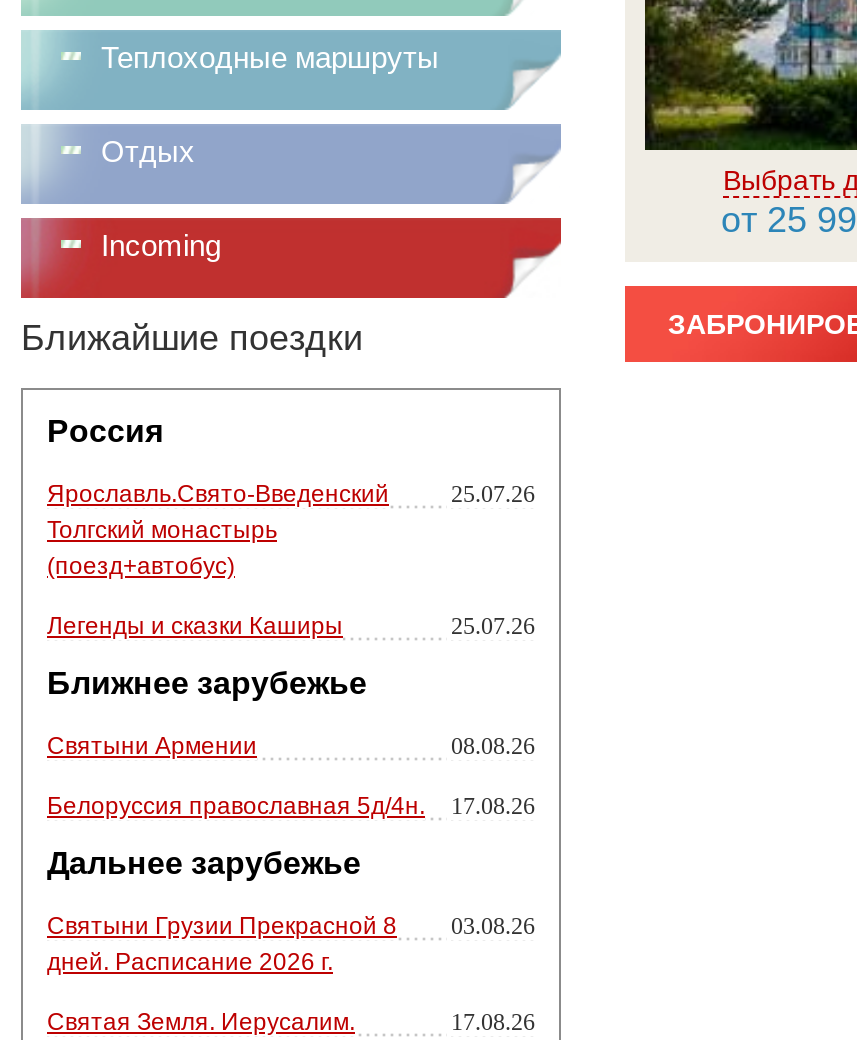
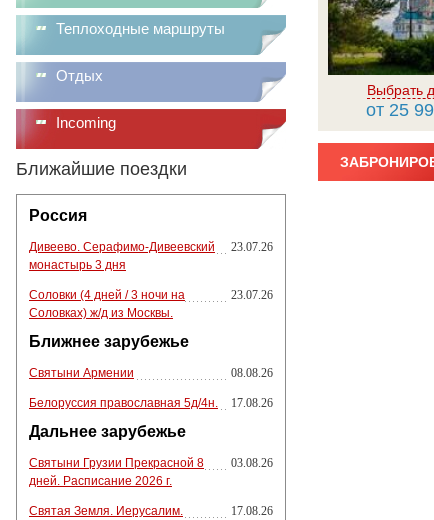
[47,480,389,580] Ярославль.Свято-Введенский | Толгский монастырь | (поезд+автобус) -> [29,240,215,272] Дивеево. Серафимо-Дивеевский | монастырь 3 дня
[451,480,535,508] 25.07.26 -> [29,240,273,320] 23.07.26 | Соловки (4 дней / 3 ночи на | Соловках) ж/д из Москвы.
[47,612,535,640] Легенды и сказки Каширы | 25.07.26 -> [231,288,273,302] 23.07.26

